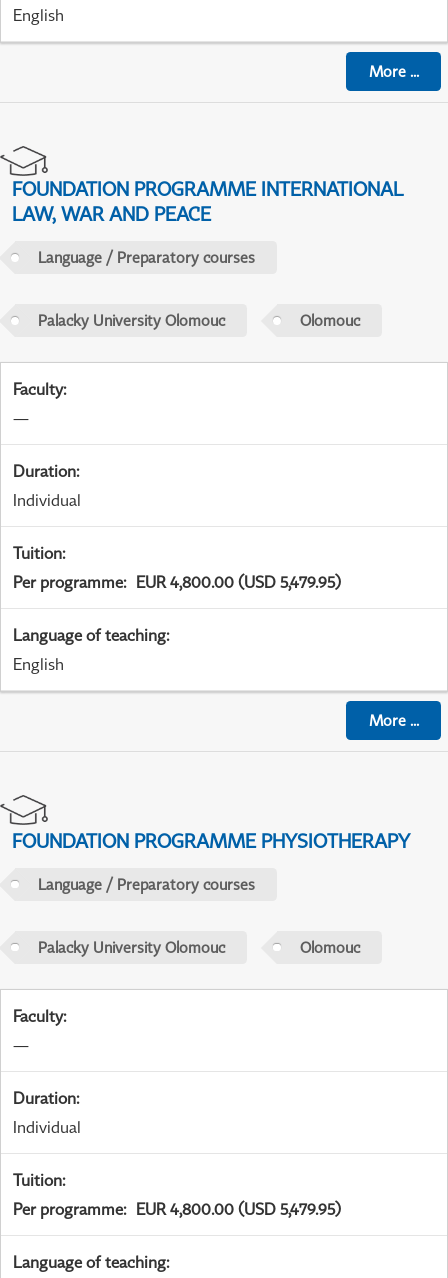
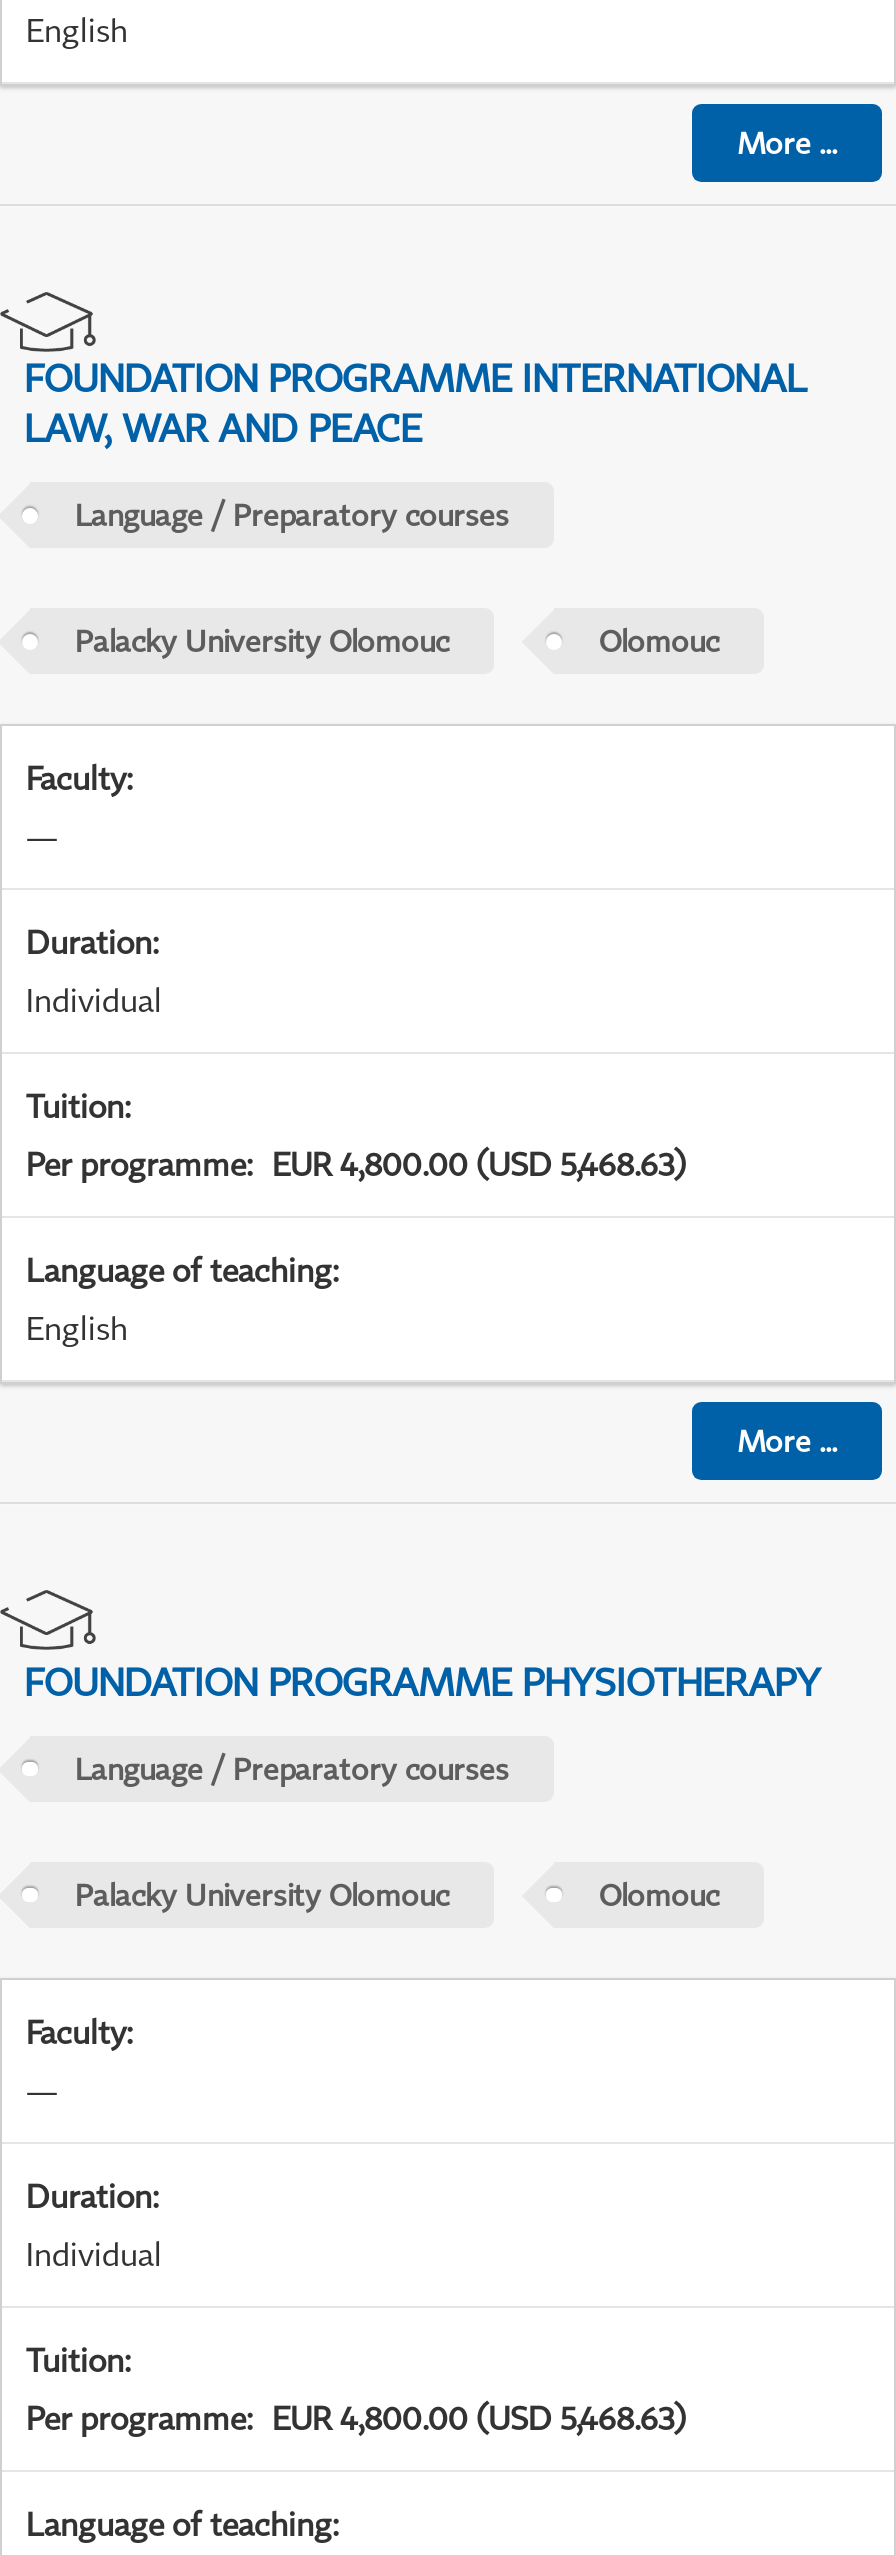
[13,572,341,592] Per programme: EUR 4,800.00 (USD 5,479.95) -> [26,1144,686,1184] Per programme: EUR 4,800.00 (USD 5,468.63)
[13,1199,341,1219] Per programme: EUR 4,800.00 (USD 5,479.95) -> [26,2397,686,2437] Per programme: EUR 4,800.00 (USD 5,468.63)

